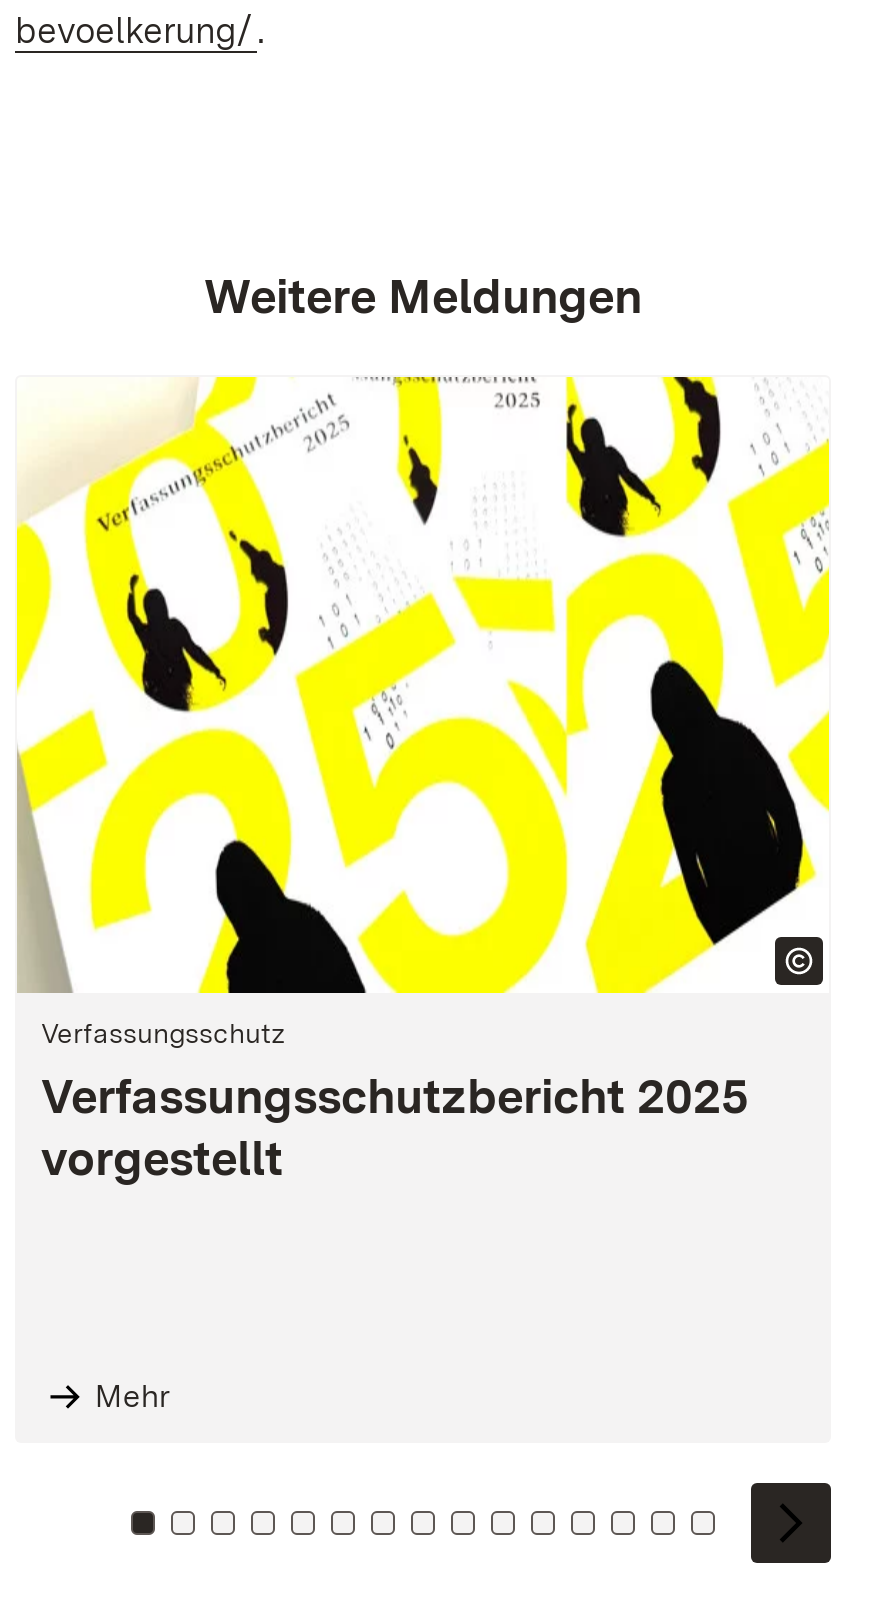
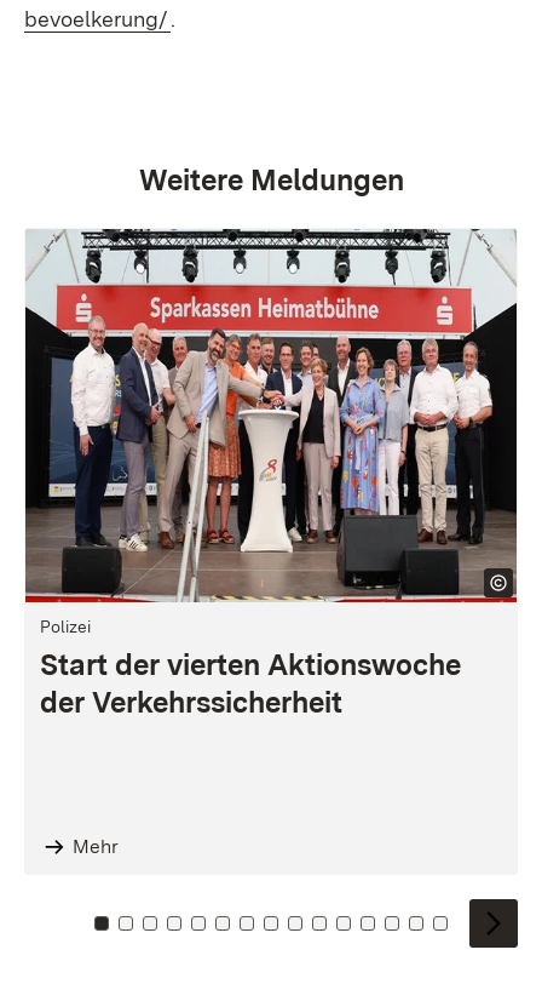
[15,375,831,1187] [image] | Verfassungsschutz | Verfassungsschutzbericht 2025 | vorgestellt -> [24,228,518,720] [image] | Polizei | Start der vierten Aktionswoche | der Verkehrssicherheit

